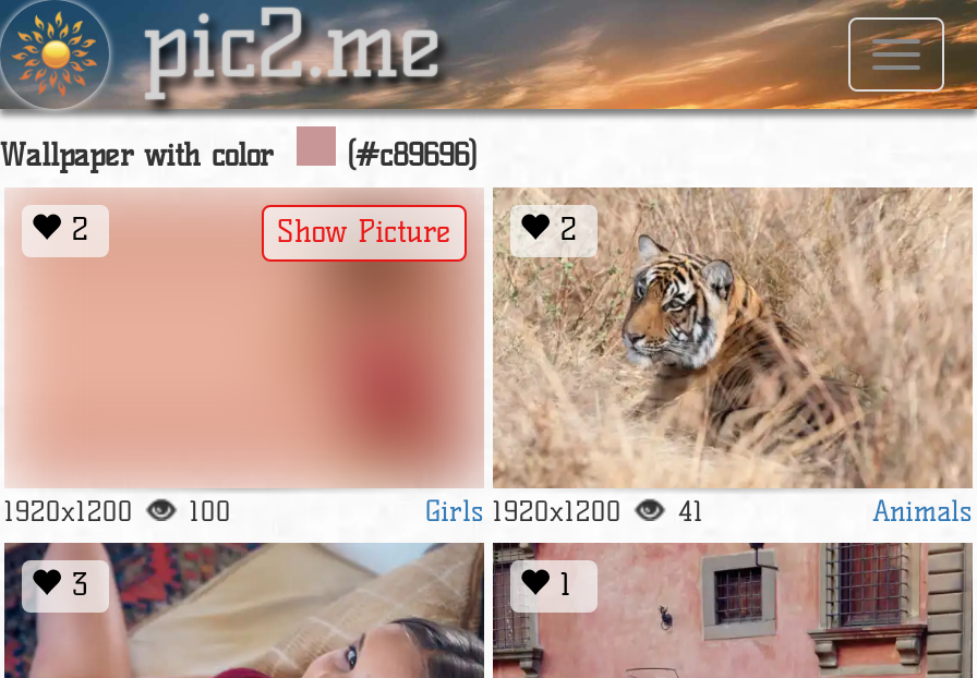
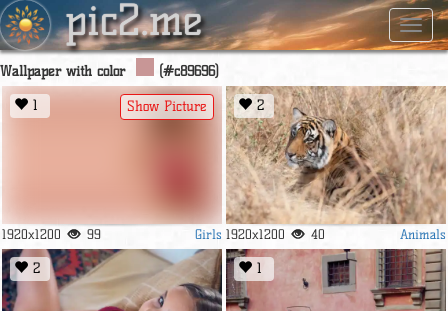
[72,211,87,249] 2 -> [33,97,38,114] 1
[4,494,231,527] 1920x1200 100 -> [2,227,101,242] 1920x1200 99
[425,492,704,527] Girls 1920x1200 41 -> [195,226,325,242] Girls 1920x1200 40
[72,566,87,603] 3 -> [33,260,40,277] 2

